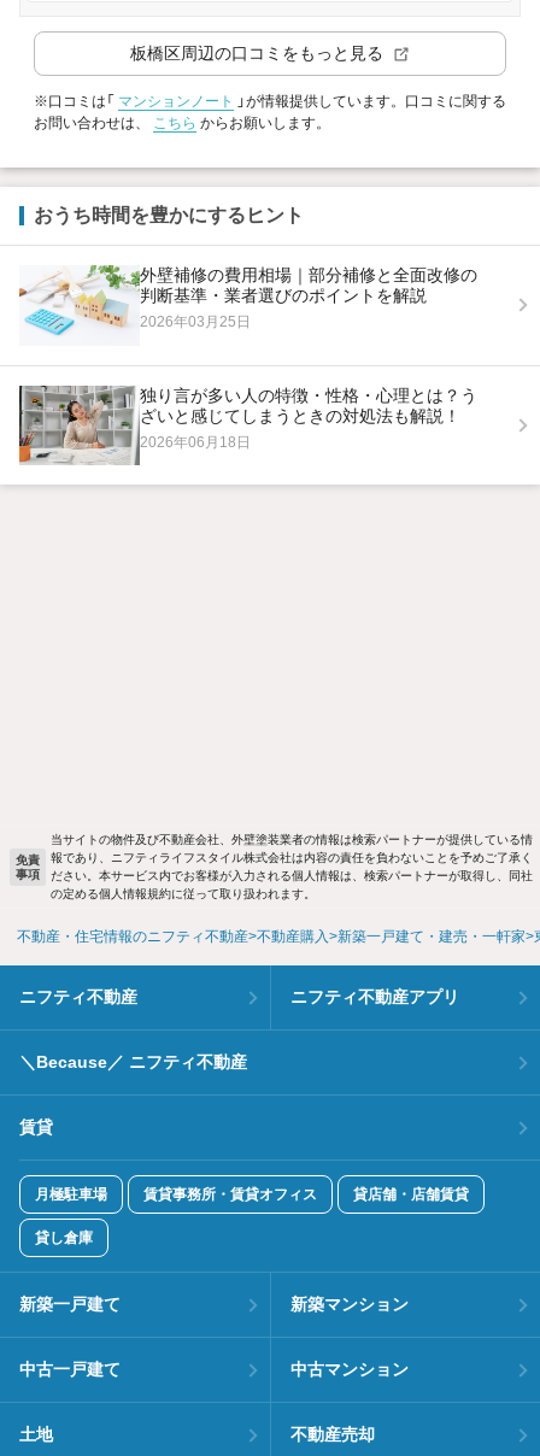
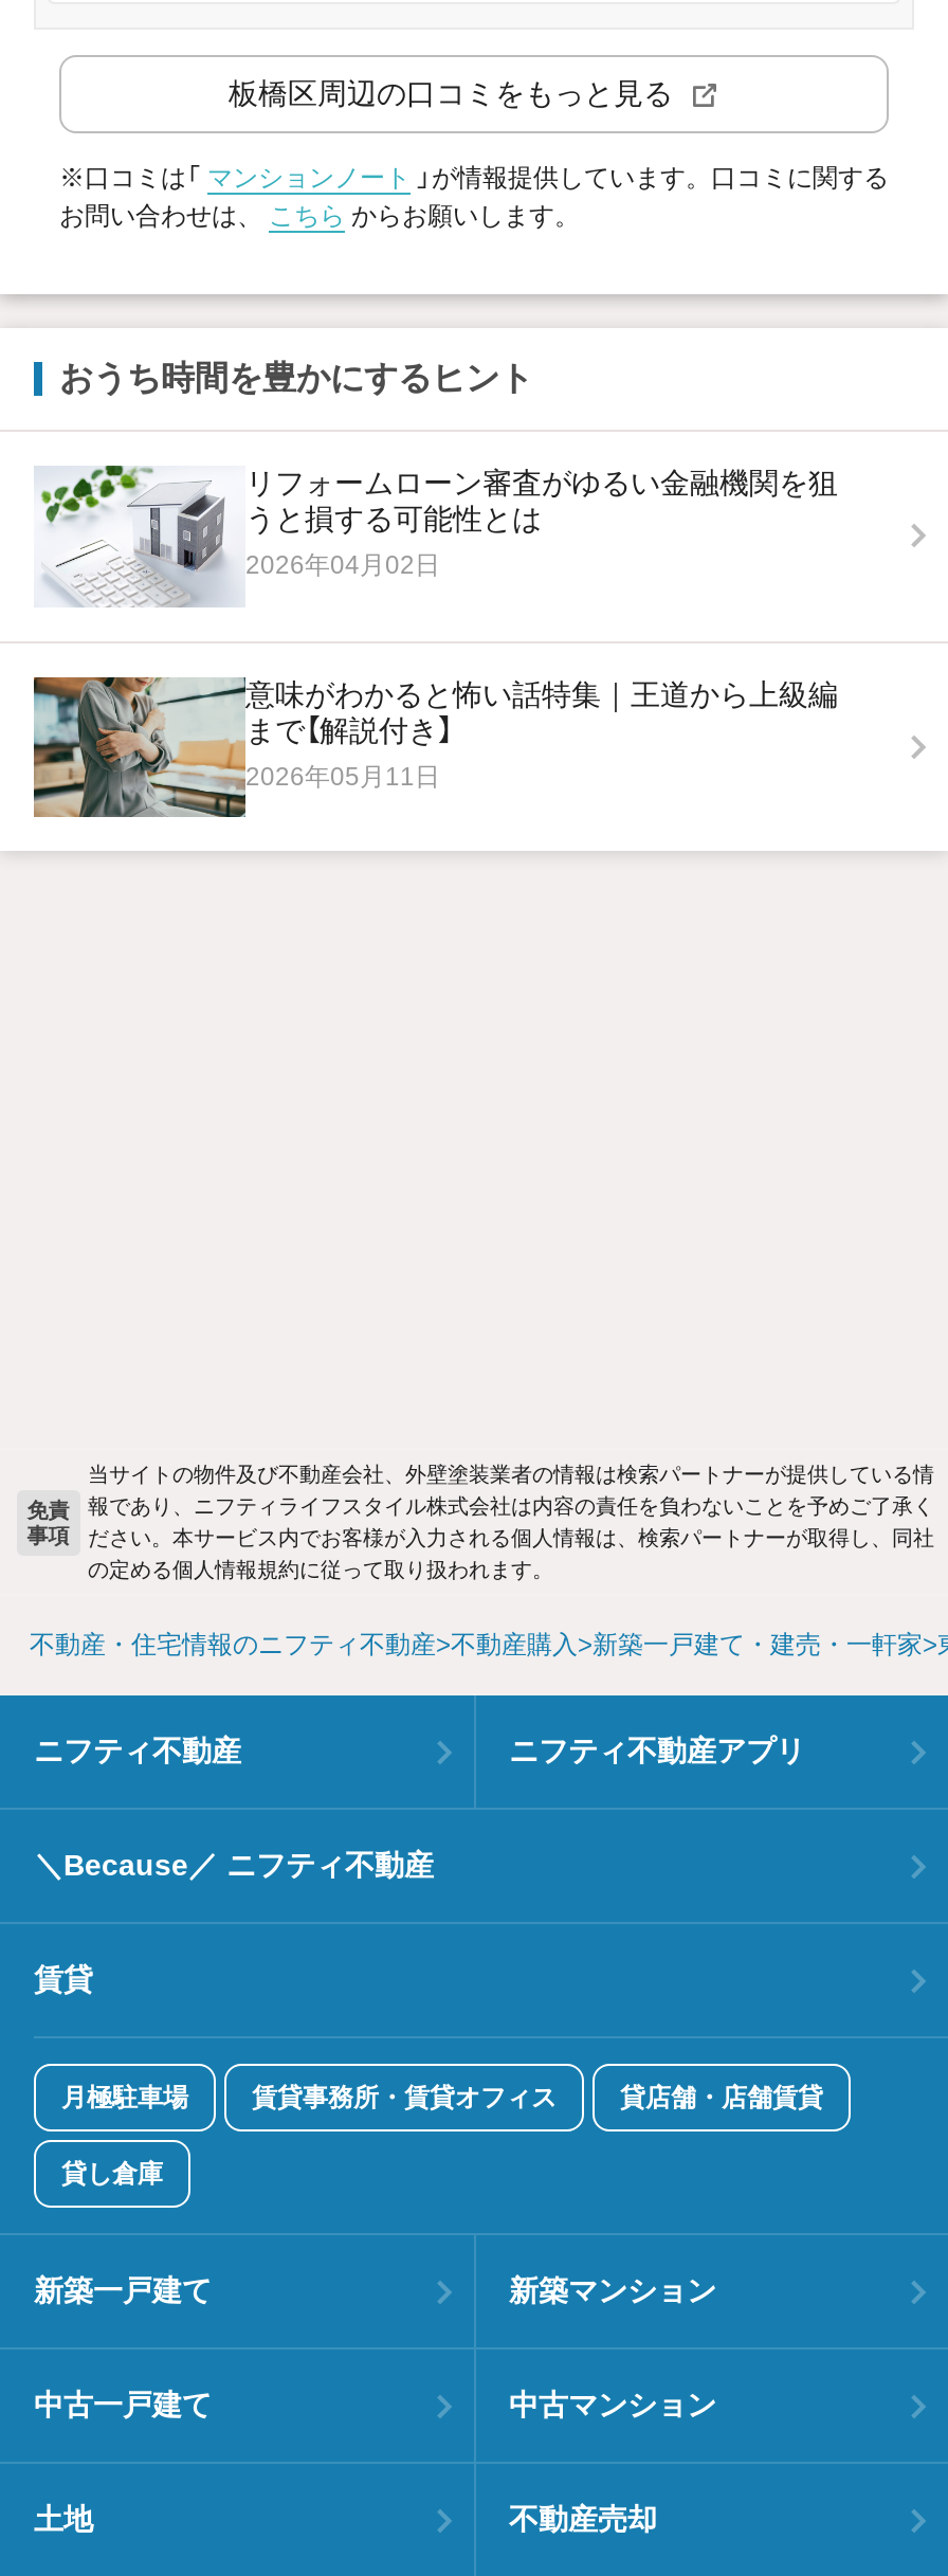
[18,264,477,345] [image] | 外壁補修の費用相場｜部分補修と全面改修の | 判断基準・業者選びのポイントを解説 | 2026年03月25日 -> [34,464,838,607] [image] | リフォームローン審査がゆるい金融機関を狙 | うと損する可能性とは | 2026年04月02日
[18,385,477,465] [image] | 独り言が多い人の特徴・性格・心理とは？う | ざいと感じてしまうときの対処法も解説！ | 2026年06月18日 -> [32,675,838,819] [image] | 意味がわかると怖い話特集｜王道から上級編 | まで【解説付き】 | 2026年05月11日

